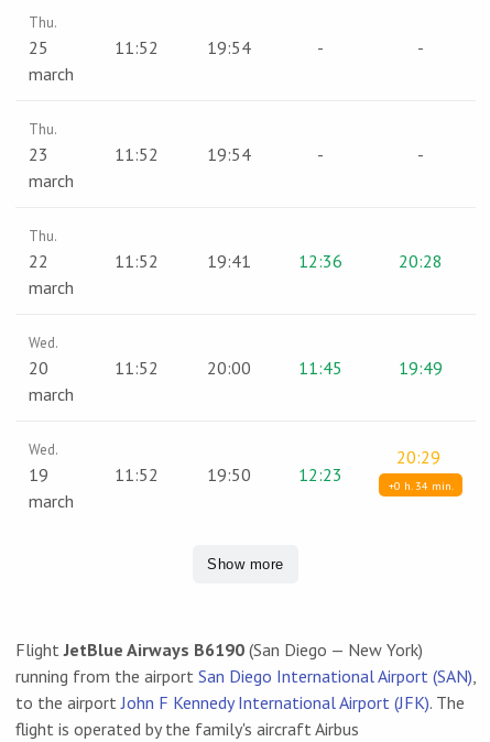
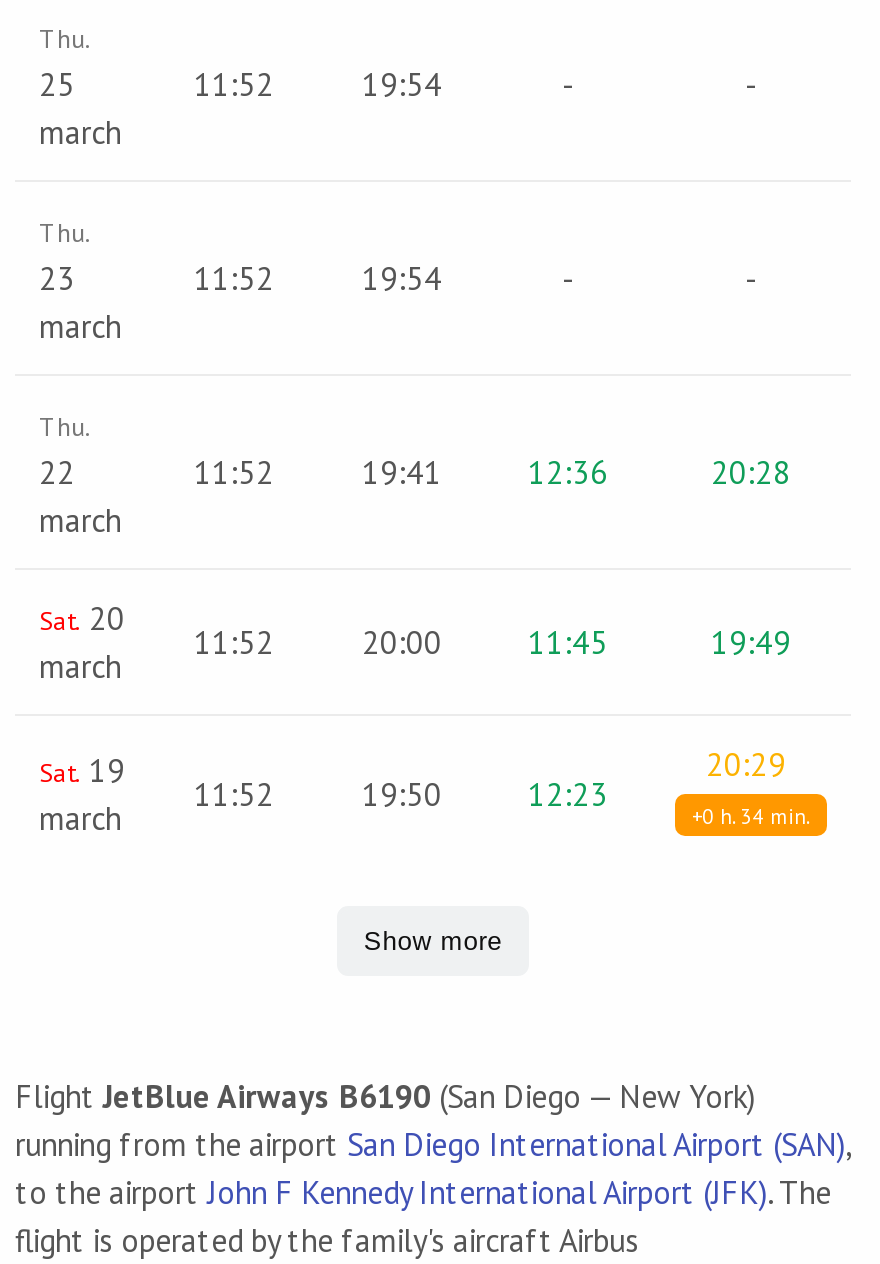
[29,333,58,378] Wed. | 20 -> [39,597,125,637] Sat. 20
[29,440,58,485] Wed. | 19 -> [39,749,125,789] Sat. 19

